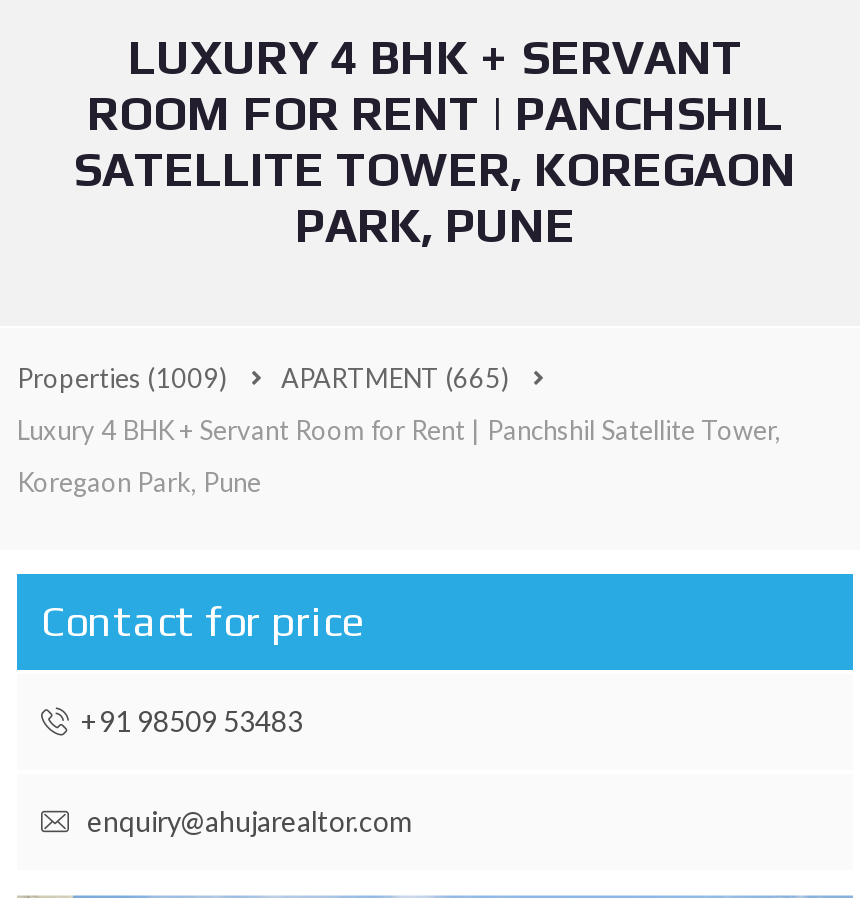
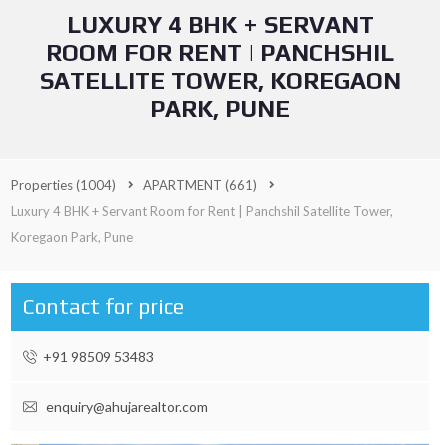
[17,362,227,394] Properties (1009) -> [11,177,116,193] Properties (1004)
[281,362,509,394] APARTMENT (665) -> [143,177,257,193] APARTMENT (661)

